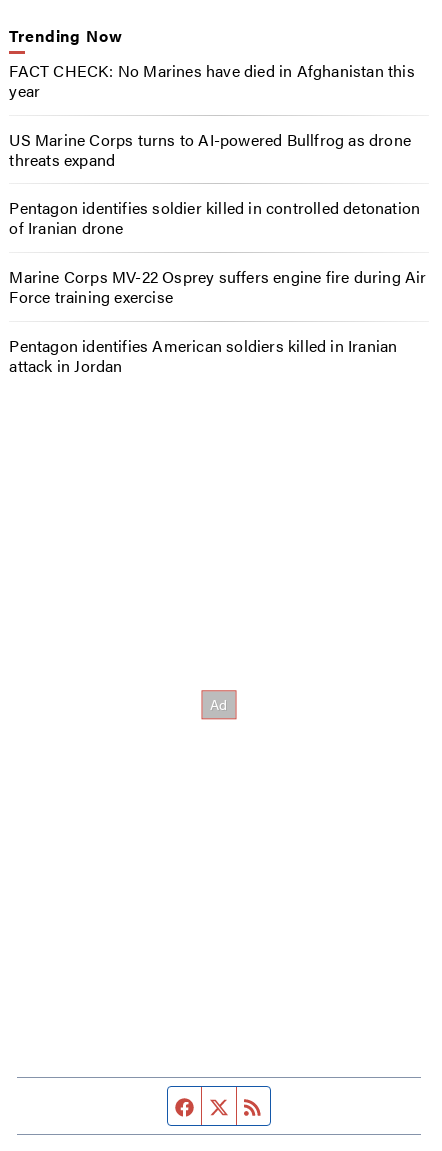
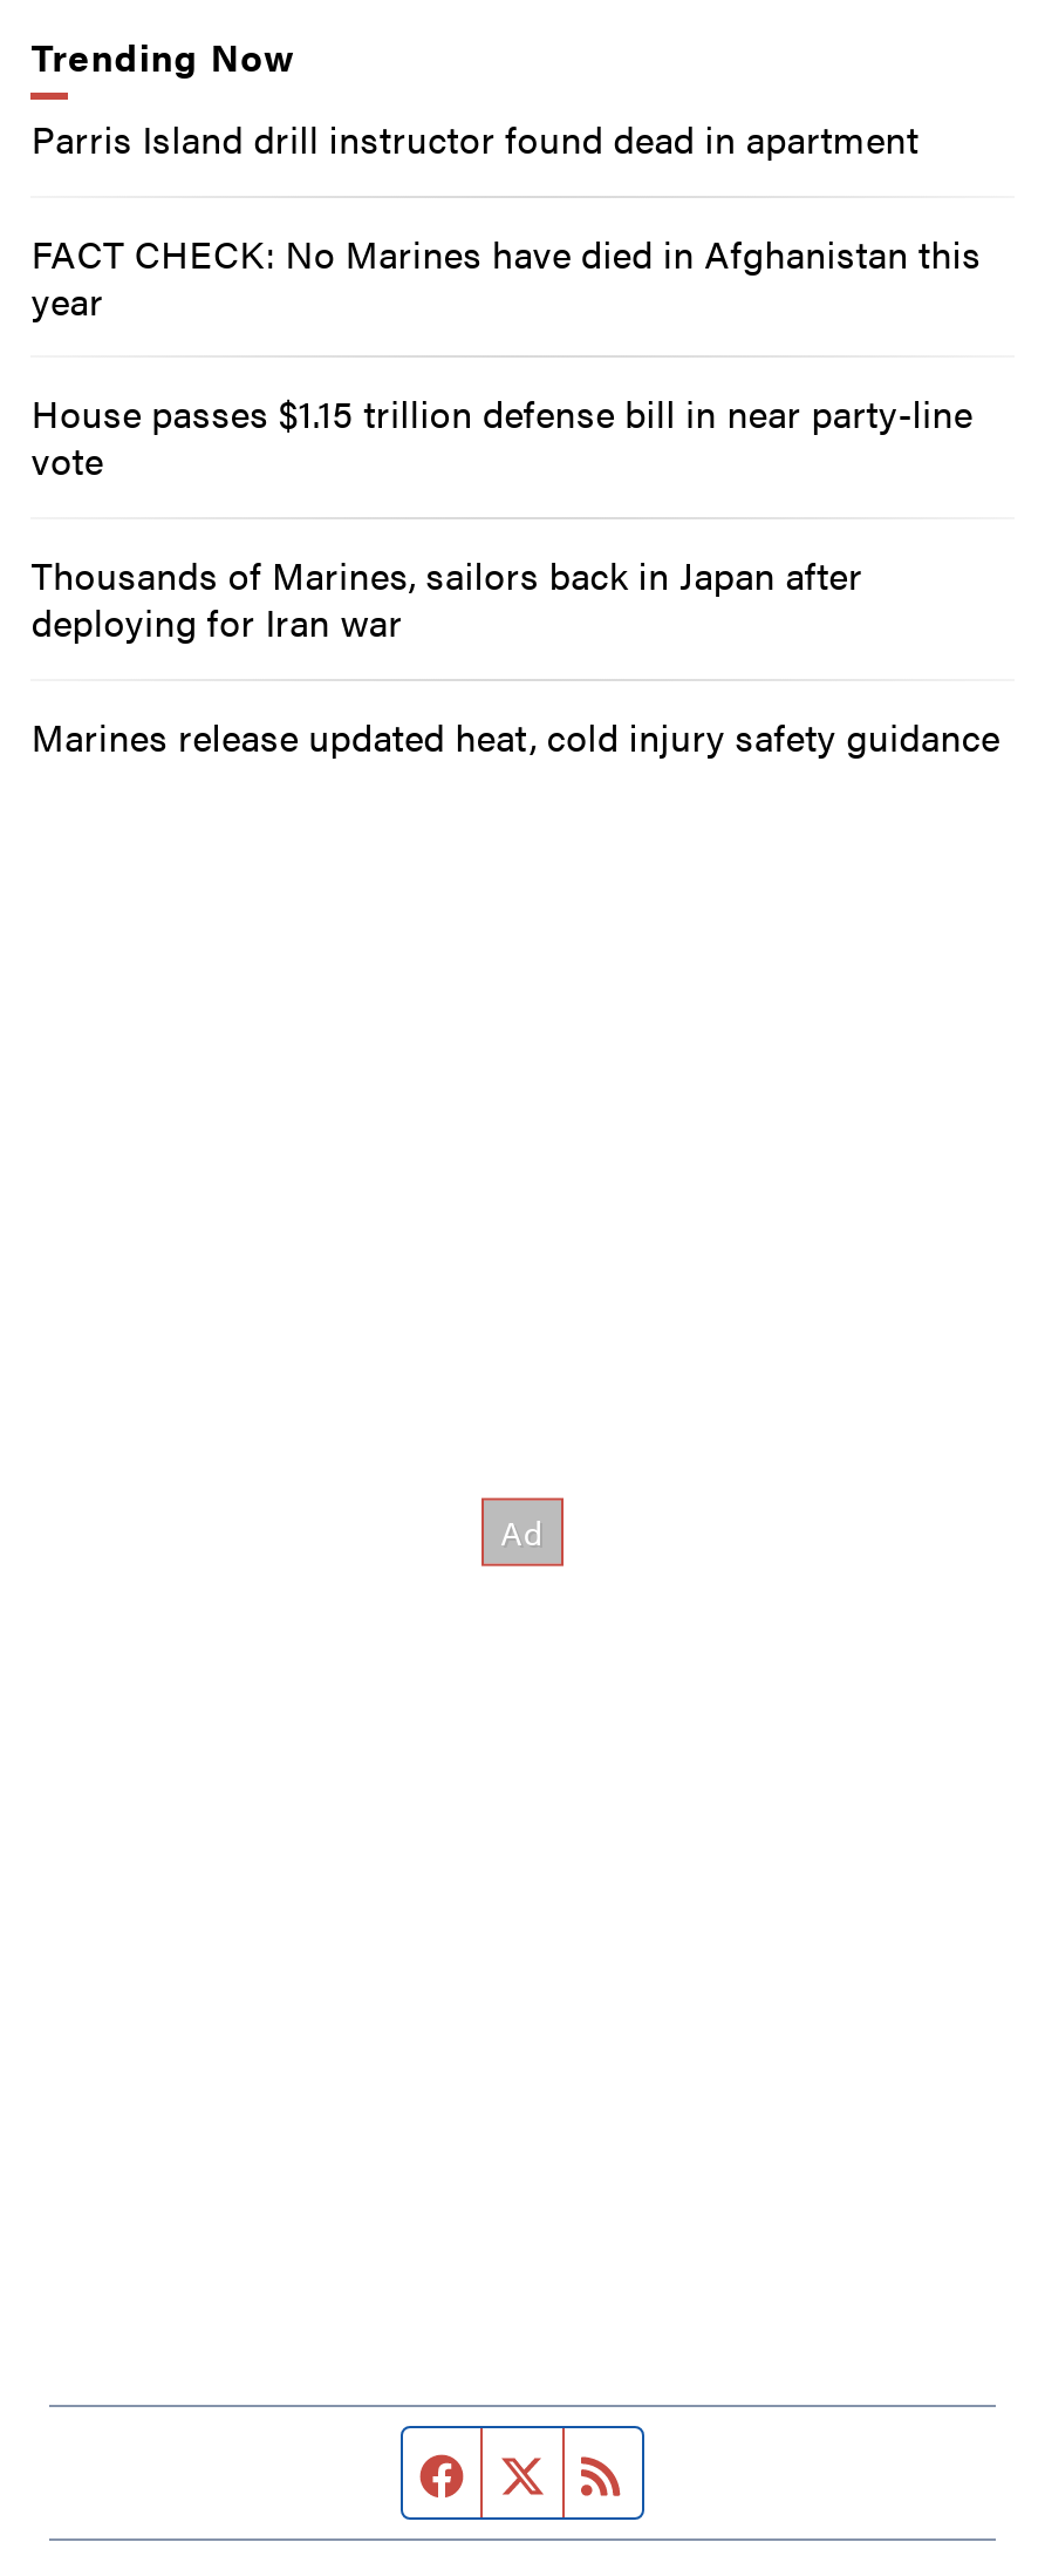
none -> [31,111,919,165] Parris Island drill instructor found dead in apartment
moved [9,59,415,102] -> [31,225,981,326]: FACT CHECK: No Marines have died in Afghanistan this | year
[9,127,427,377] US Marine Corps turns to AI-powered Bullfrog as drone | threats expand | Pentagon identifies soldier killed in controlled detonation | of Iranian drone | Marine Corps MV-22 Osprey suffers engine fire during Air | Force training exercise | Pentagon identifies American soldiers killed in Iranian | attack in Jordan -> [31,386,1000,763] House passes $1.15 trillion defense bill in near party-line | vote | Thousands of Marines, sailors back in Japan after | deploying for Iran war | Marines release updated heat, cold injury safety guidance

